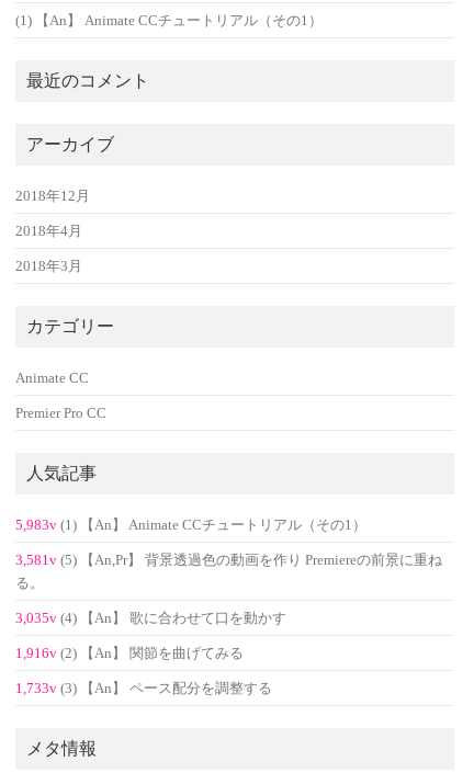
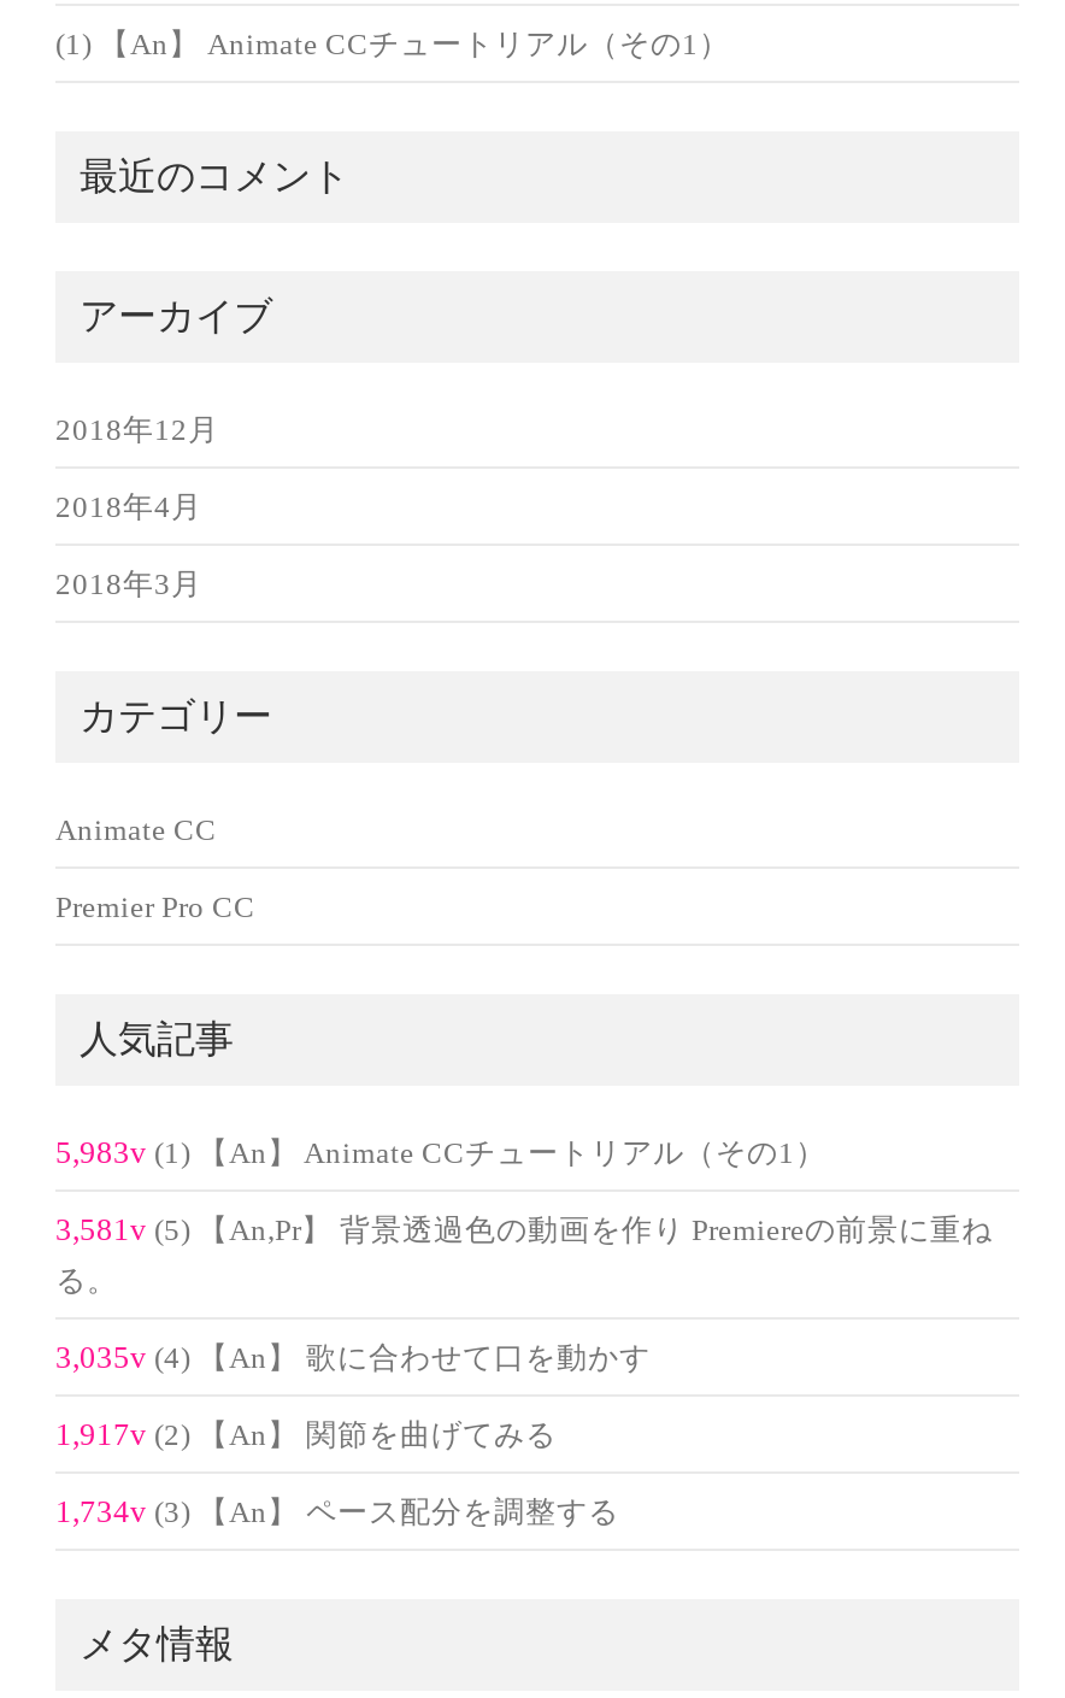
[15,644,244,661] 1,916v (2) 【An】 関節を曲げてみる -> [55,1415,557,1451] 1,917v (2) 【An】 関節を曲げてみる
[15,679,272,696] 1,733v (3) 【An】 ペース配分を調整する -> [55,1492,619,1528] 1,734v (3) 【An】 ペース配分を調整する

